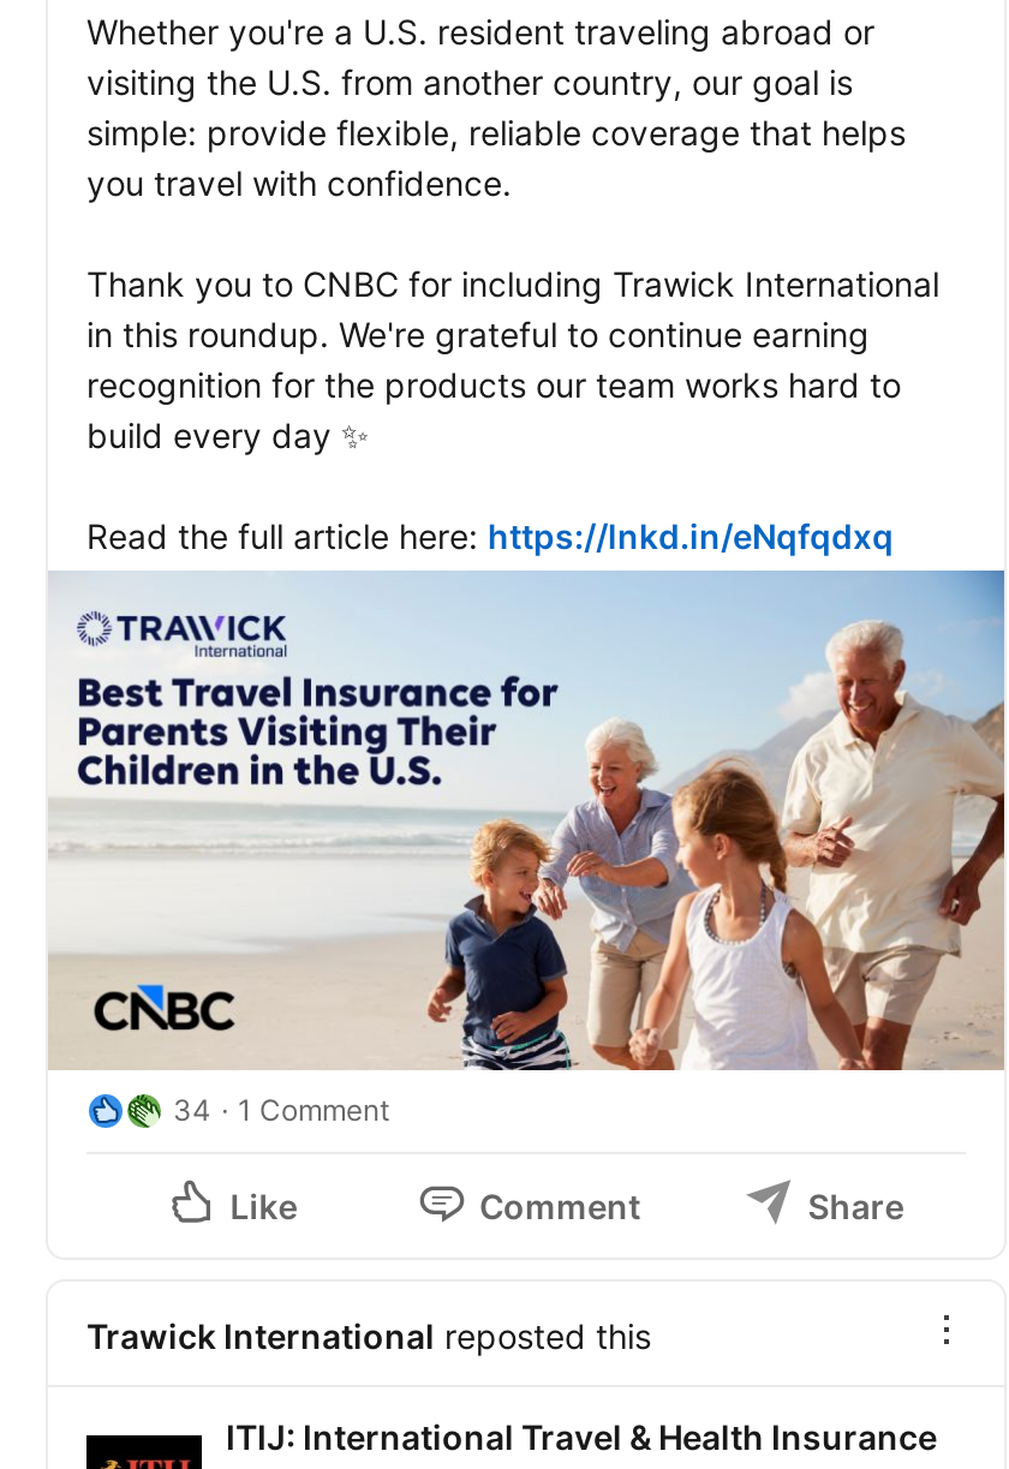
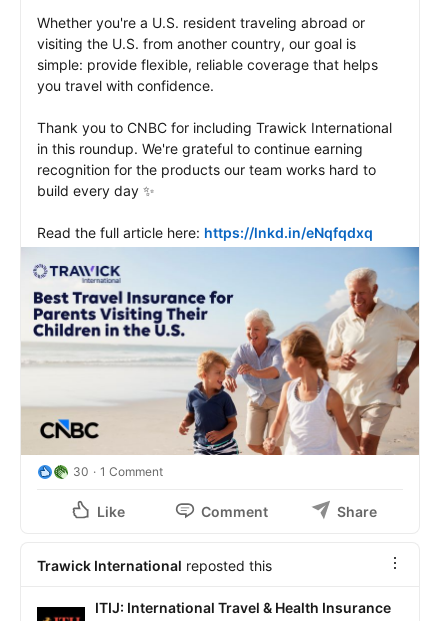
[173,1092,389,1128] 34 1 Comment -> [73,464,163,479] 30 1 Comment

